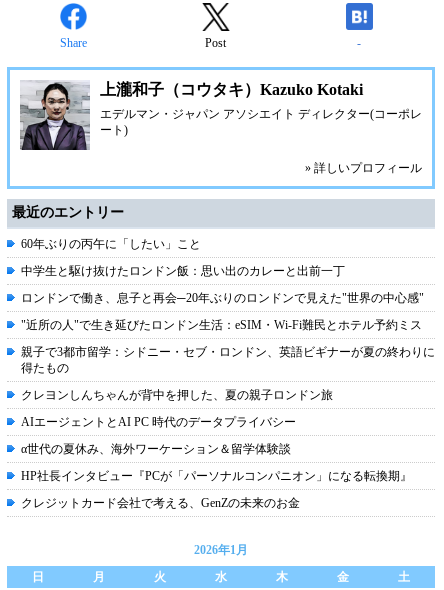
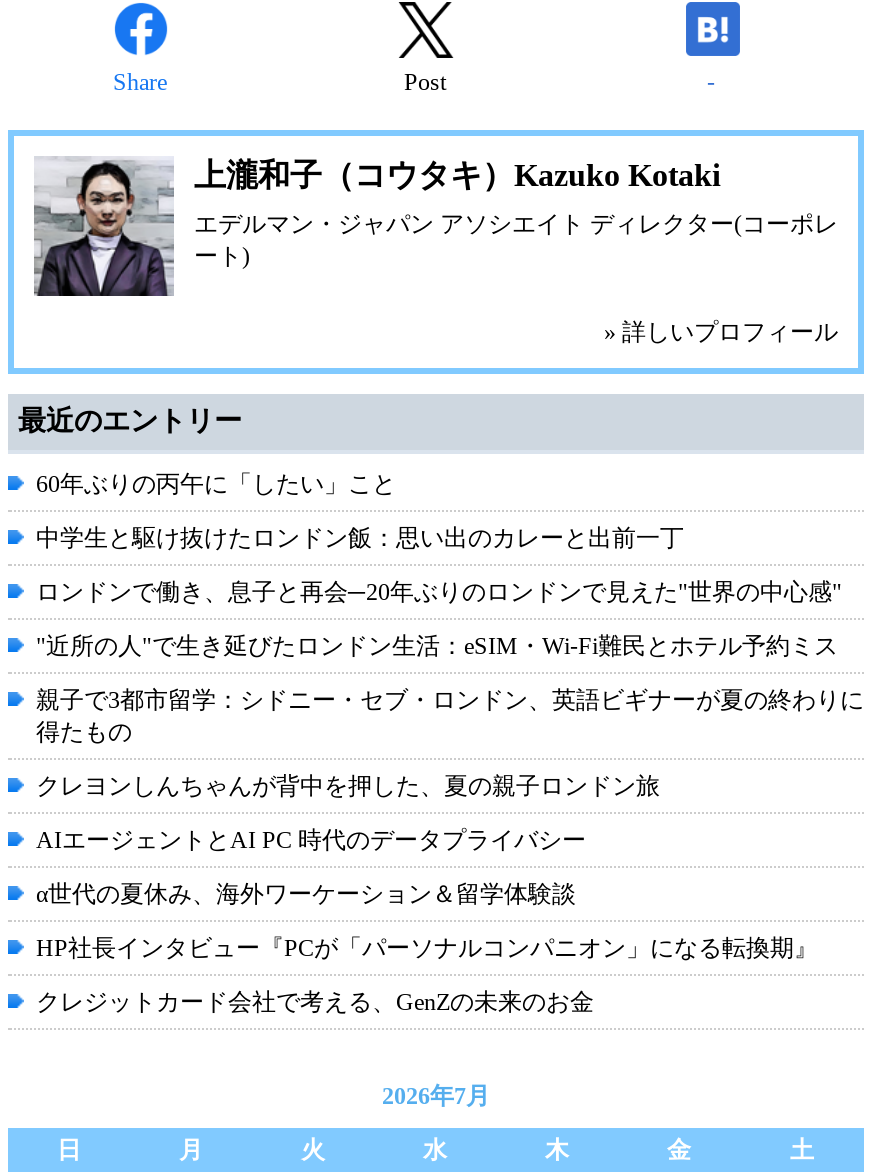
[194,543,248,557] 2026年1月 -> [382,1083,490,1111] 2026年7月

